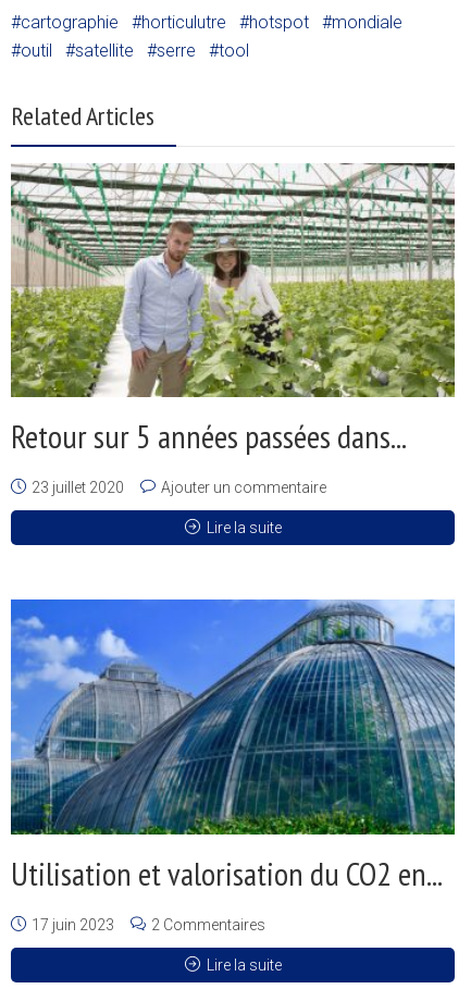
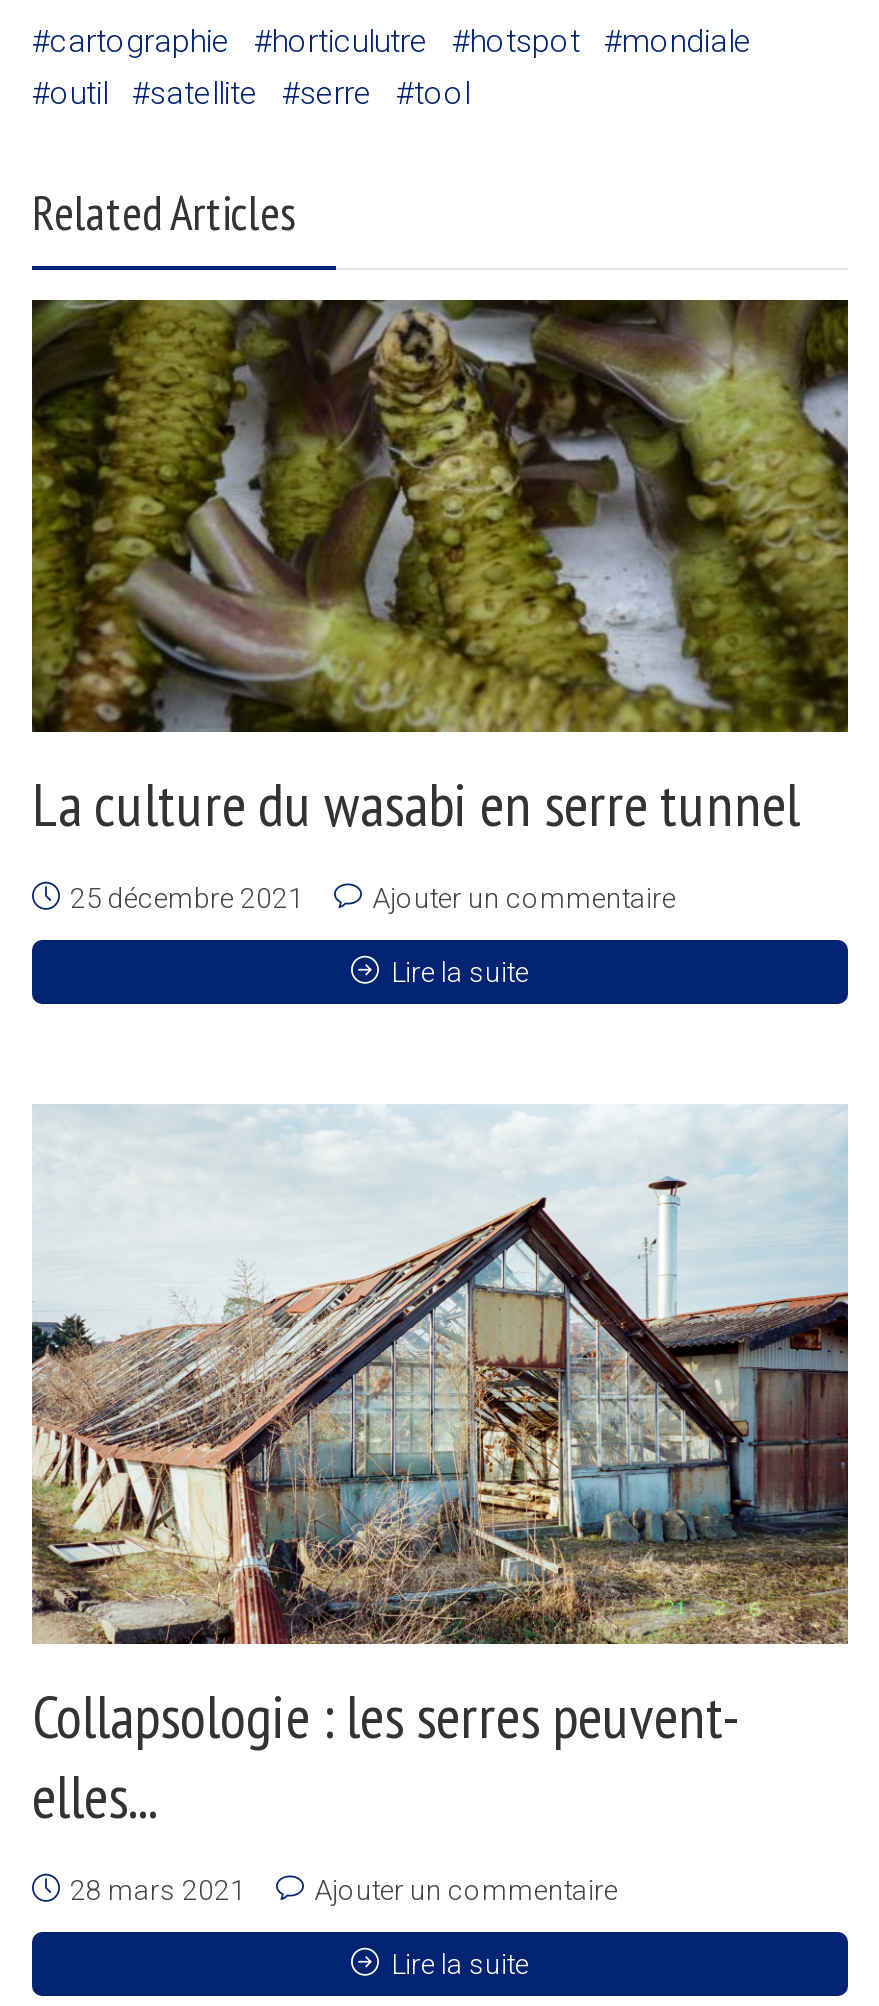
[10,163,456,457] [image] | Retour sur 5 années passées dans... -> [30,298,850,841] [image] | La culture du wasabi en serre tunnel
[32,479,124,497] 23 juillet 2020 -> [70,881,304,913] 25 décembre 2021
[10,598,456,836] [image] -> [30,1104,850,1552] [image]
[11,852,443,894] Utilisation et valorisation du CO2 en... -> [32,1676,738,1834] Collapsologie : les serres peuvent- | elles...
[32,916,265,934] 17 juin 2023 | 2 Commentaires -> [70,1874,618,1906] 28 mars 2021 | Ajouter un commentaire

